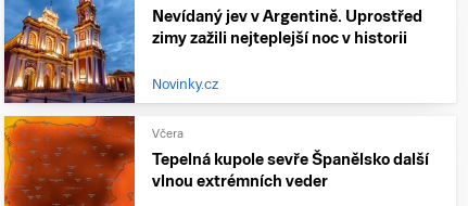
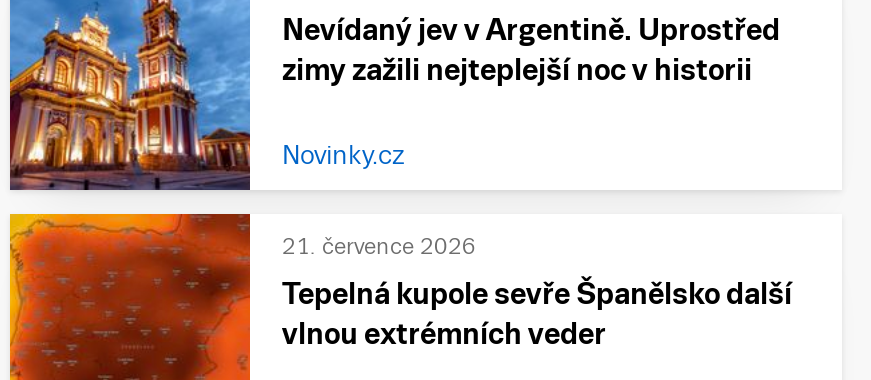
[152,127,184,140] Včera -> [282,234,476,258] 21. července 2026

